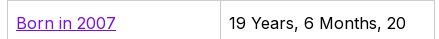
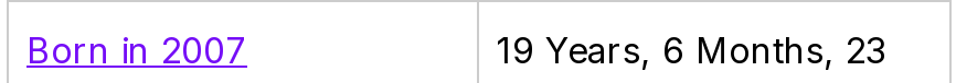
[229,13,406,33] 19 Years, 6 Months, 20 -> [497,29,885,73] 19 Years, 6 Months, 23

